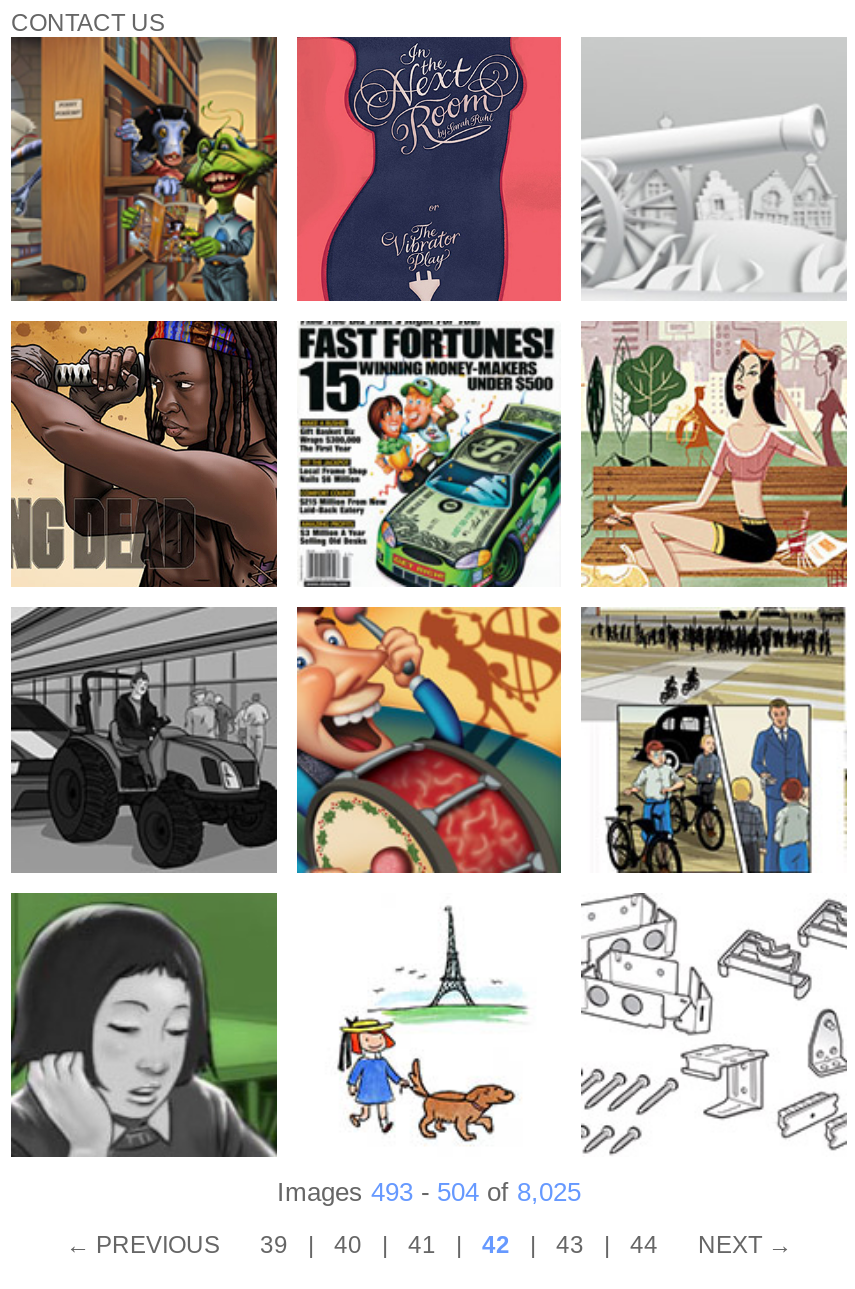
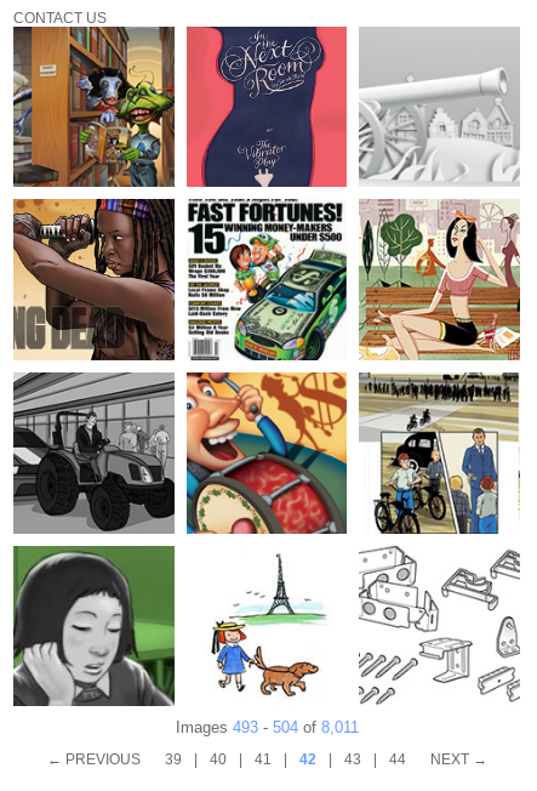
[277,1178,581,1208] Images 493 - 504 of 8,025 -> [175,719,358,737] Images 493 - 504 of 8,011

